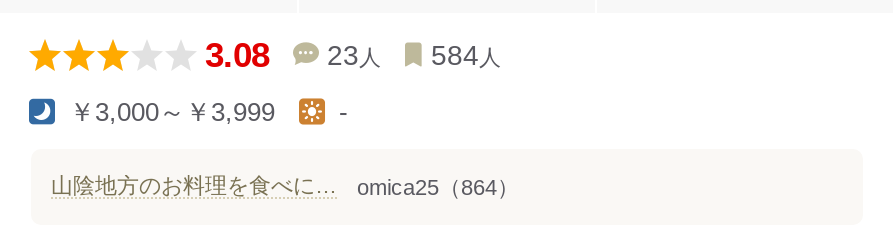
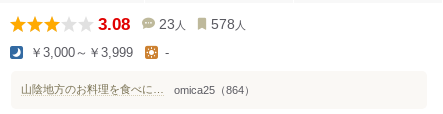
[205,36,501,76] 3.08 23人 584人 -> [98,14,246,34] 3.08 23人 578人

